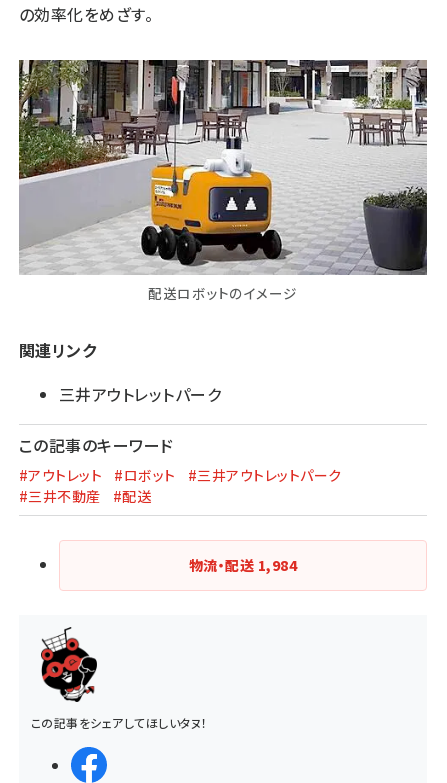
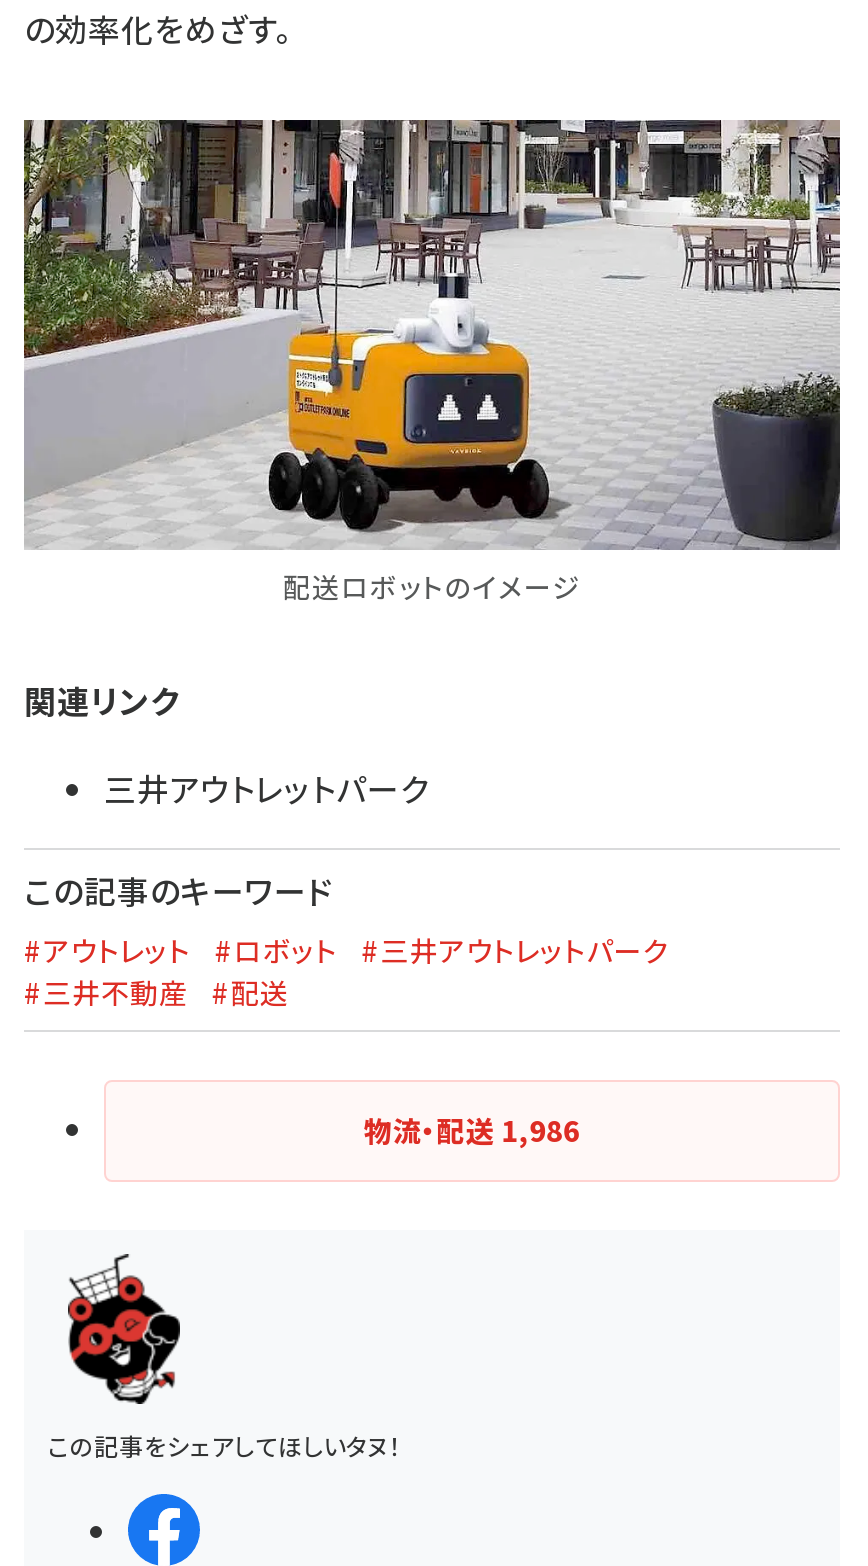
[189,554,297,574] 物流・配送1,984 -> [364,1109,580,1149] 物流・配送1,986

